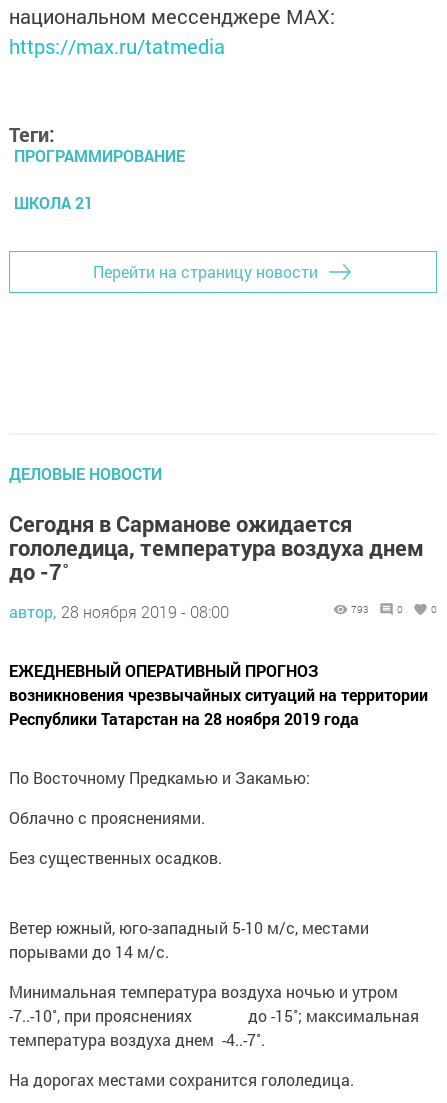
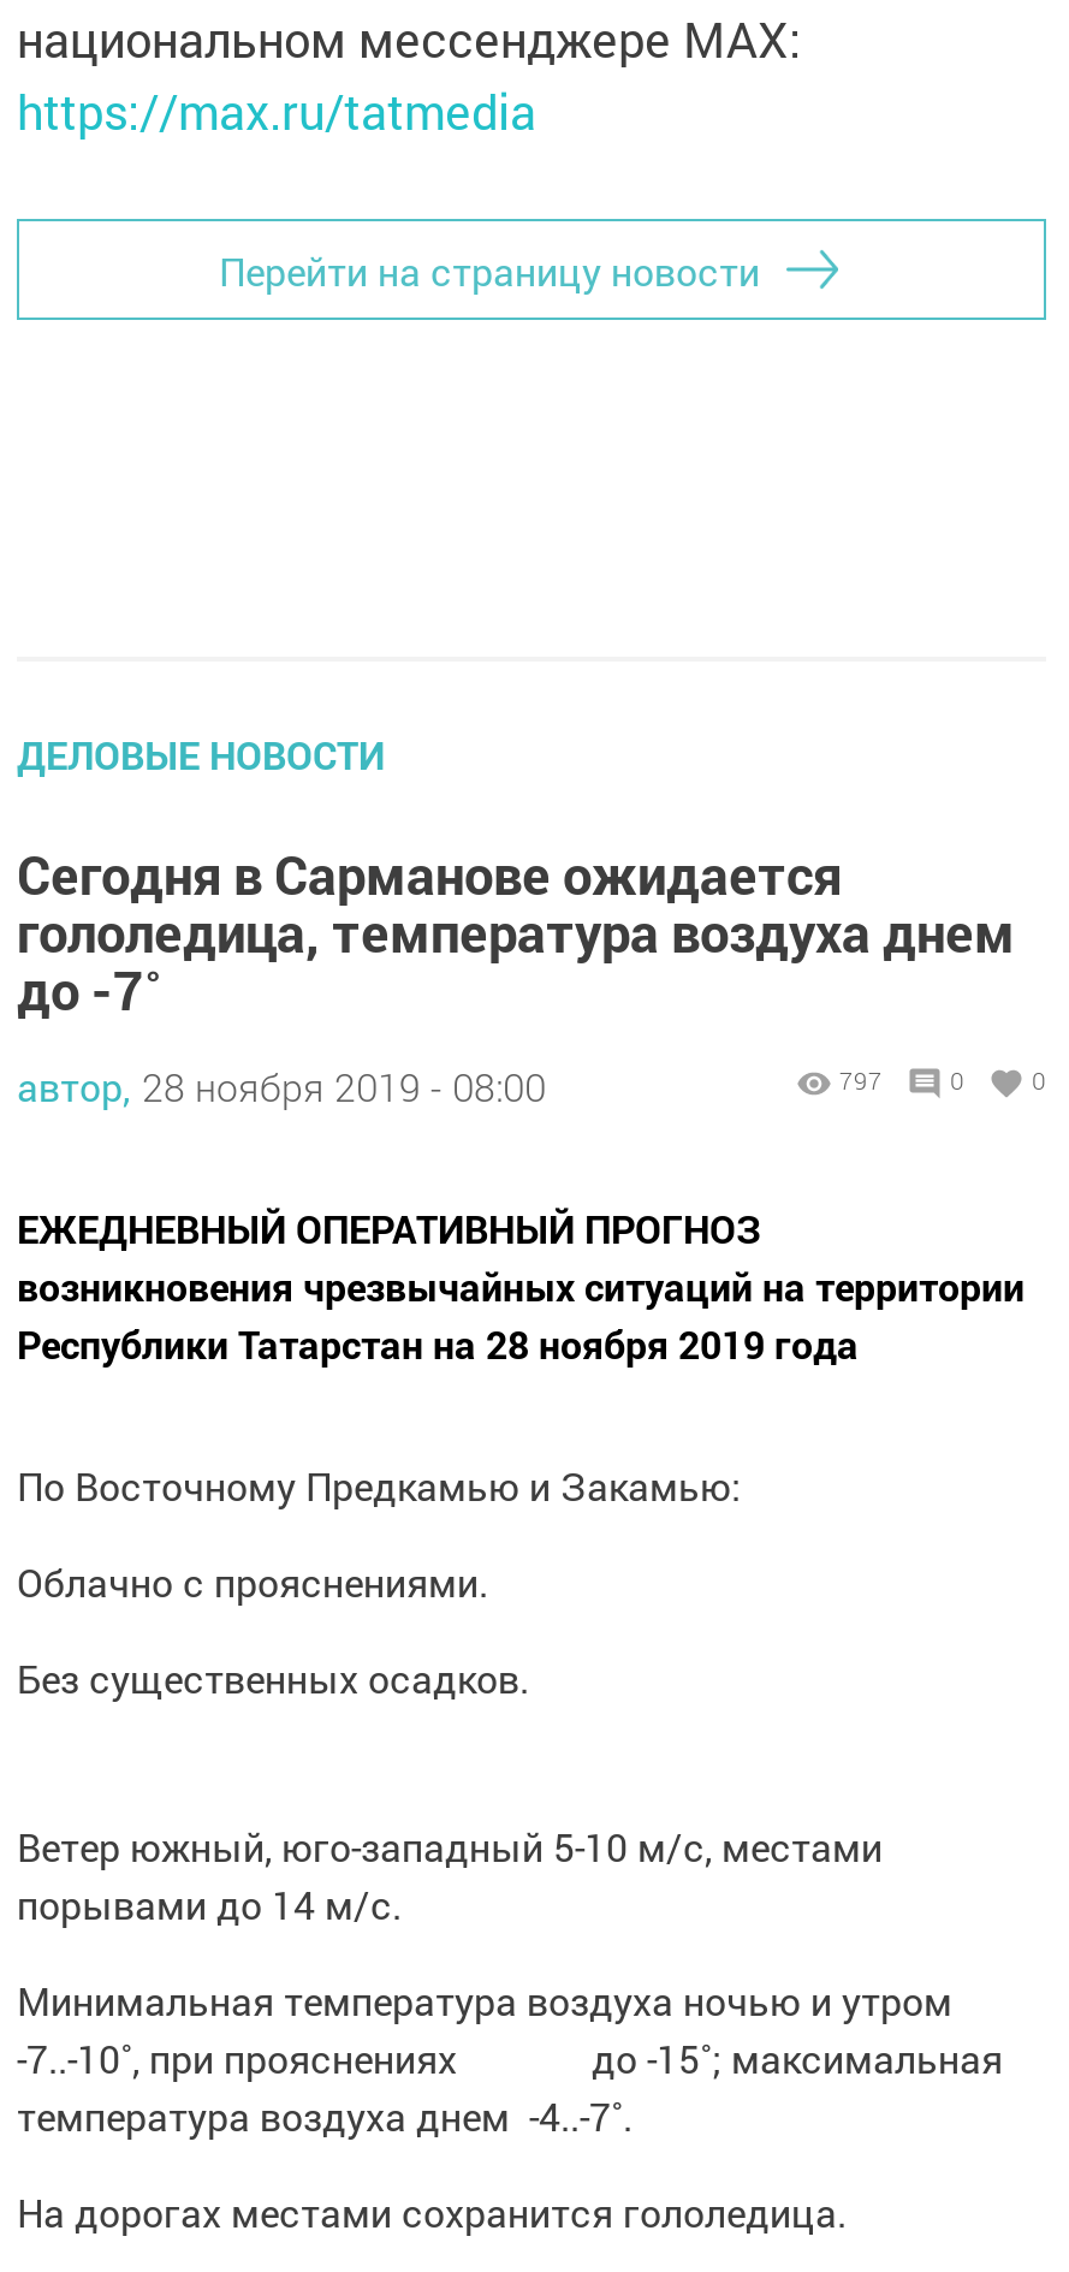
[9,121,185,213] Теги: | ПРОГРАММИРОВАНИЕ | ШКОЛА 21 -> none
[351,603,369,616] 793 -> [839,1065,883,1097] 797

